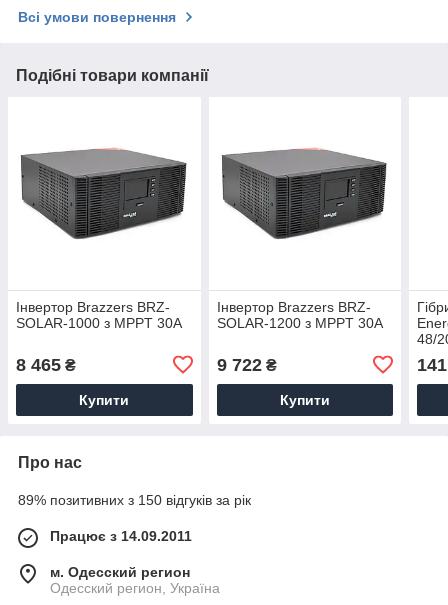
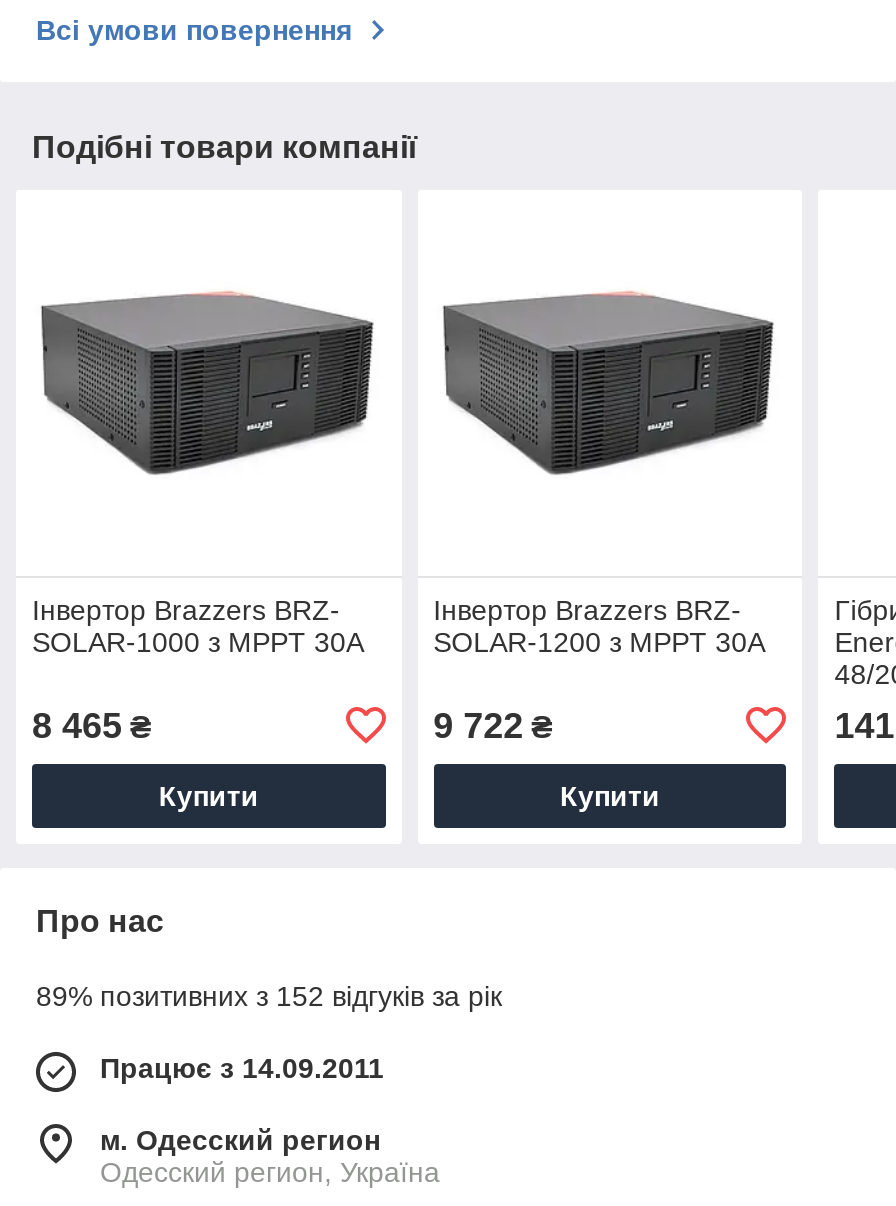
[18,492,251,508] 89% позитивних з 150 відгуків за рік -> [36,980,502,1012] 89% позитивних з 152 відгуків за рік

